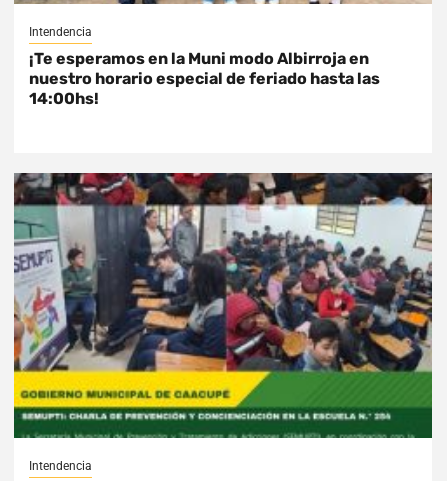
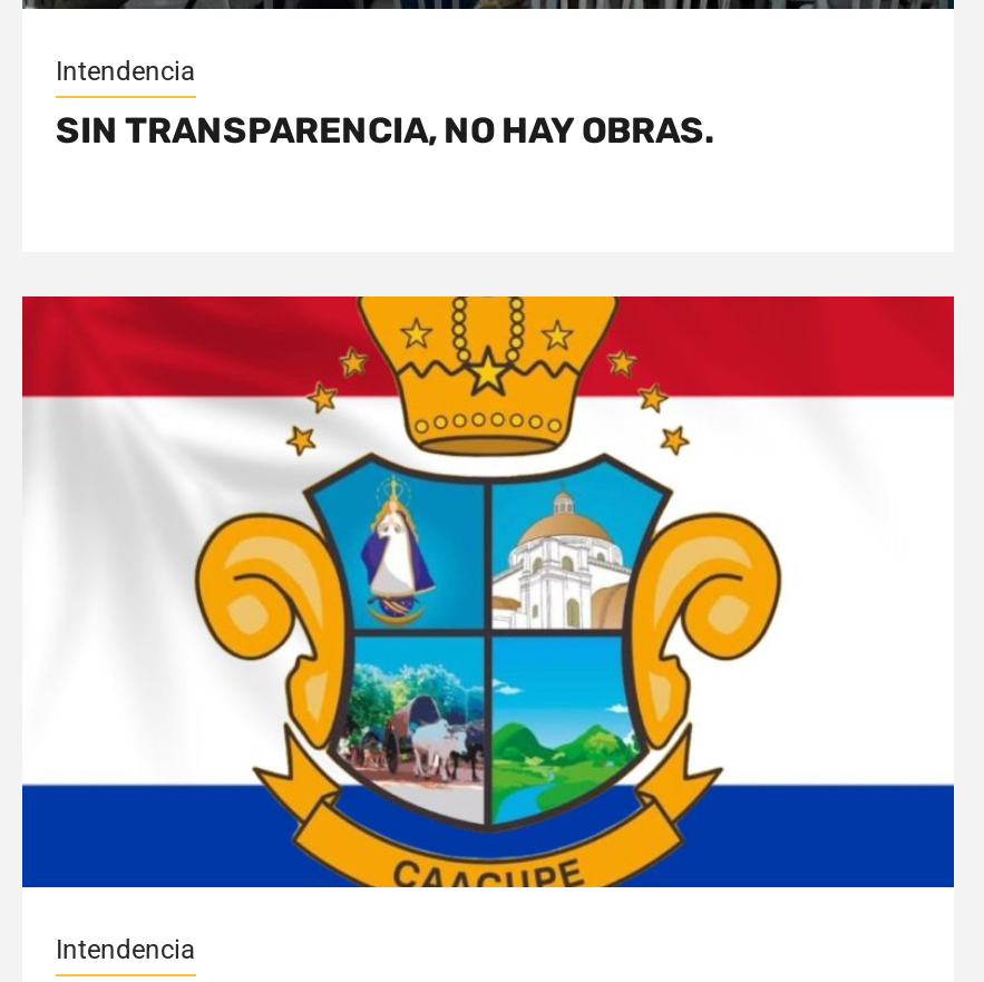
[29,49,380,108] ¡Te esperamos en la Muni modo Albirroja en | nuestro horario especial de feriado hasta las | 14:00hs! -> [56,109,715,152] SIN TRANSPARENCIA, NO HAY OBRAS.
[13,172,433,439] [image] -> [20,294,956,889] [image]

